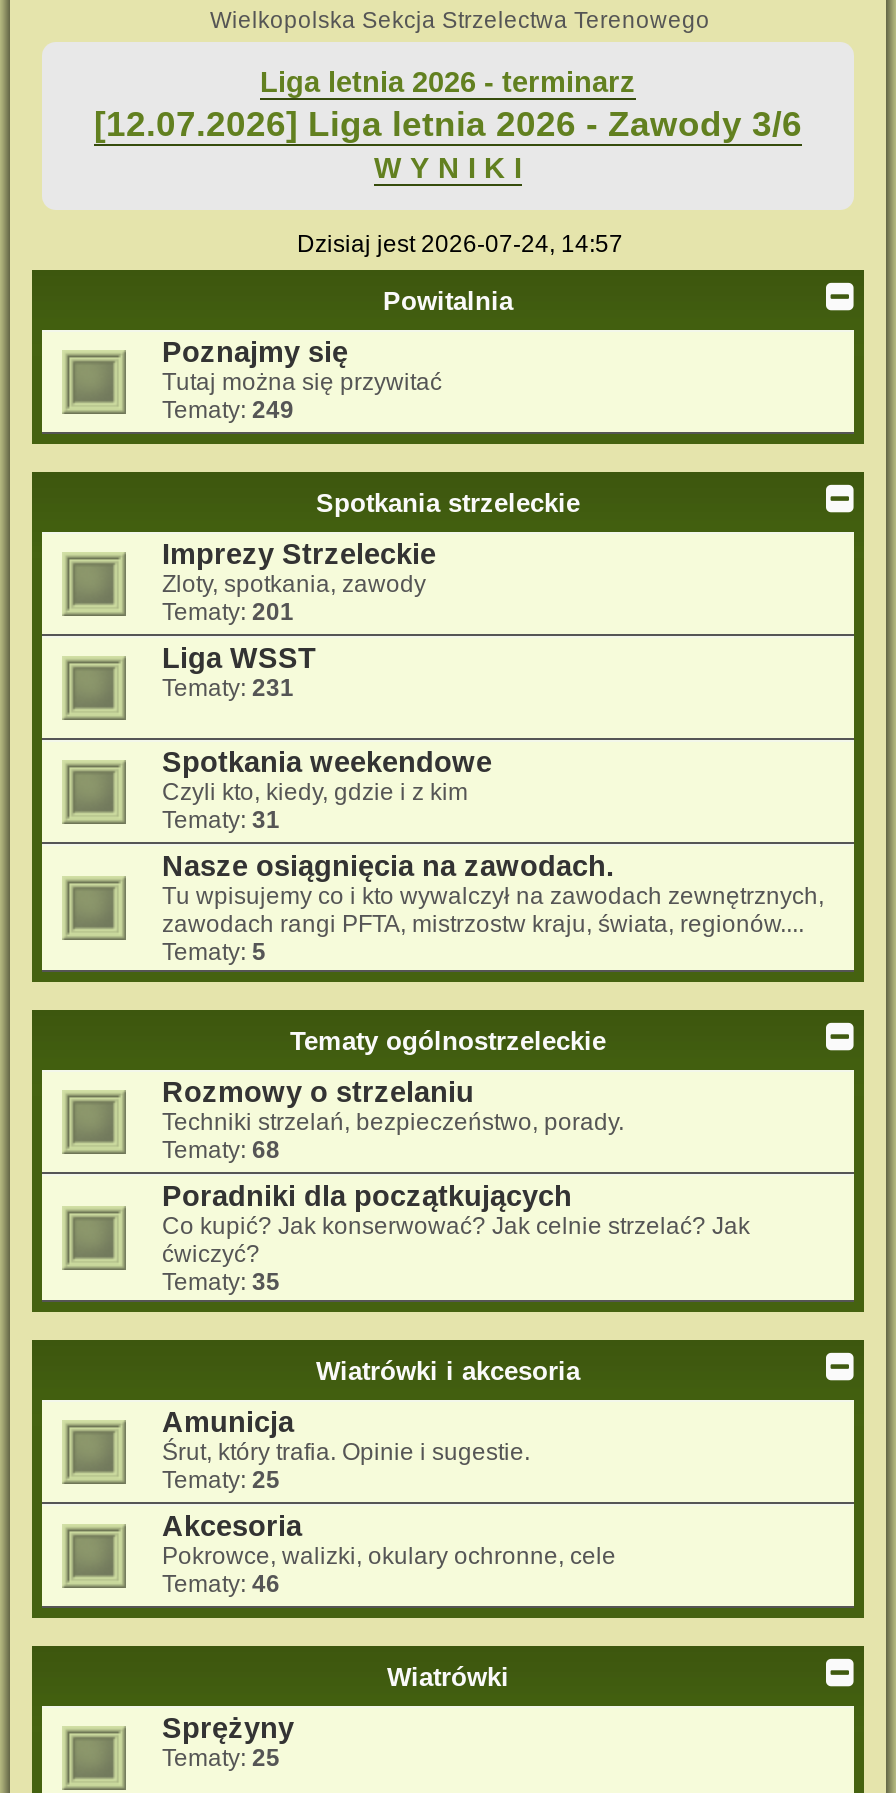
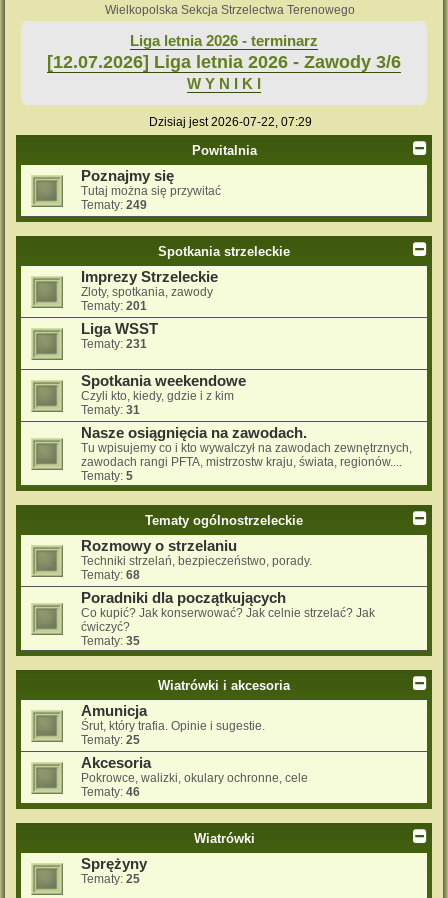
[297,230,623,258] Dzisiaj jest 2026-07-24, 14:57 -> [148,115,311,129] Dzisiaj jest 2026-07-22, 07:29

